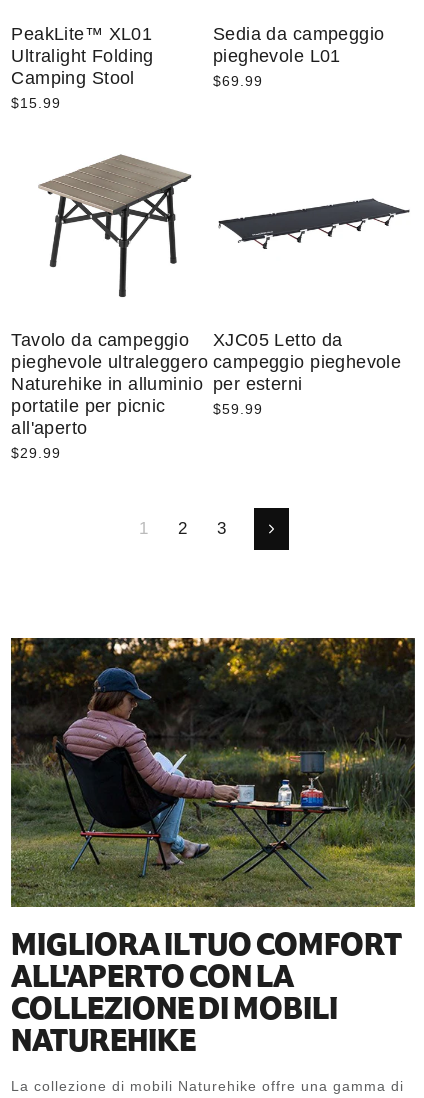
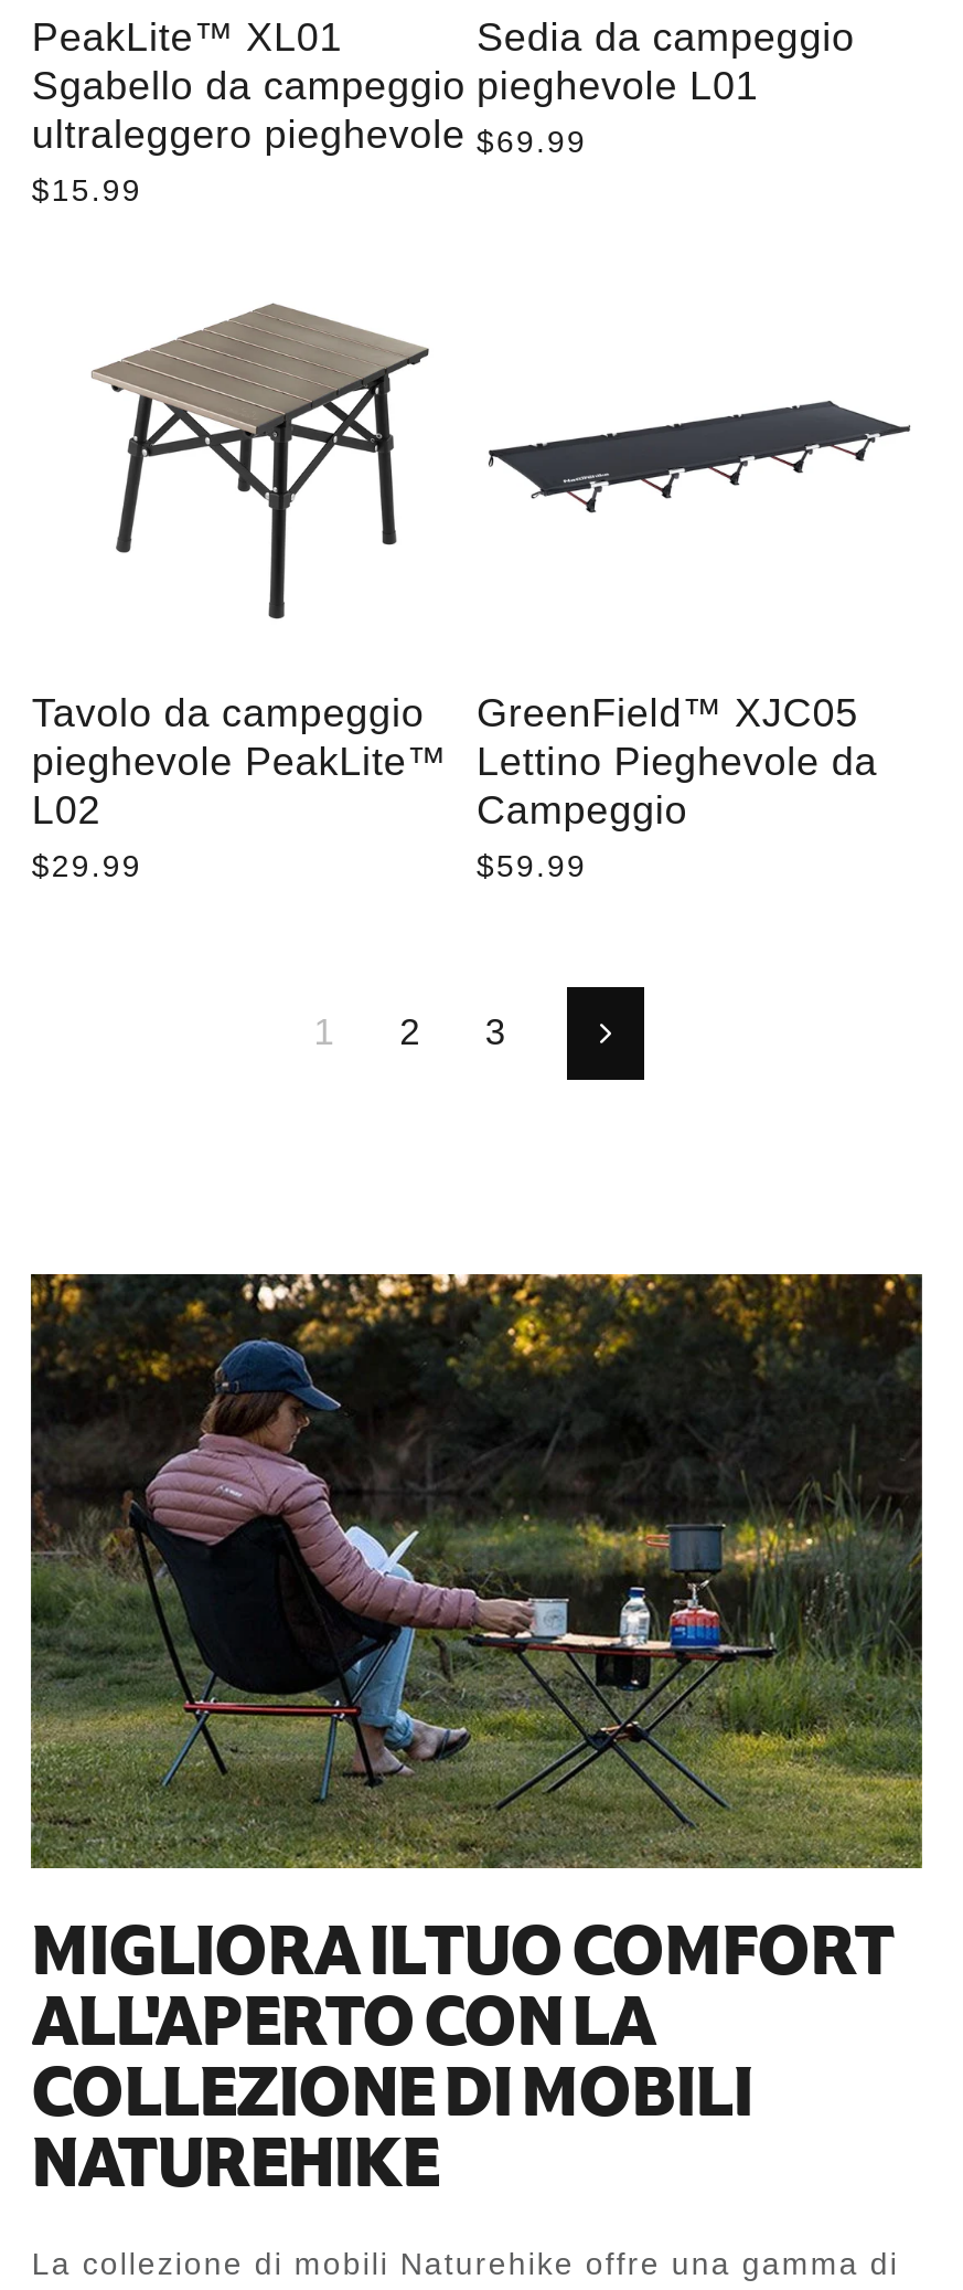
[11,46,154,88] Ultralight Folding | Camping Stool -> [32,63,466,156] Sgabello da campeggio | ultraleggero pieghevole
[213,330,401,394] XJC05 Letto da | campeggio pieghevole | per esterni -> [477,692,877,833] GreenField™ XJC05 | Lettino Pieghevole da | Campeggio
[11,352,208,438] pieghevole ultraleggero | Naturehike in alluminio | portatile per picnic | all'aperto -> [32,740,447,833] pieghevole PeakLite™ | L02

